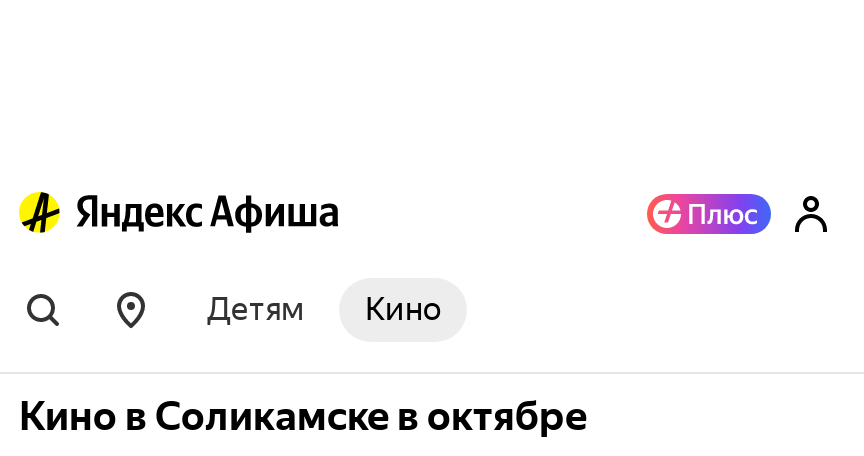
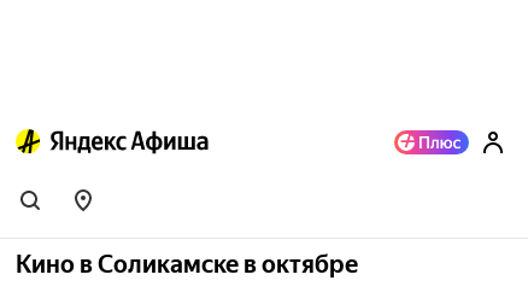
[207,290,441,328] Детям | Кино -> none

